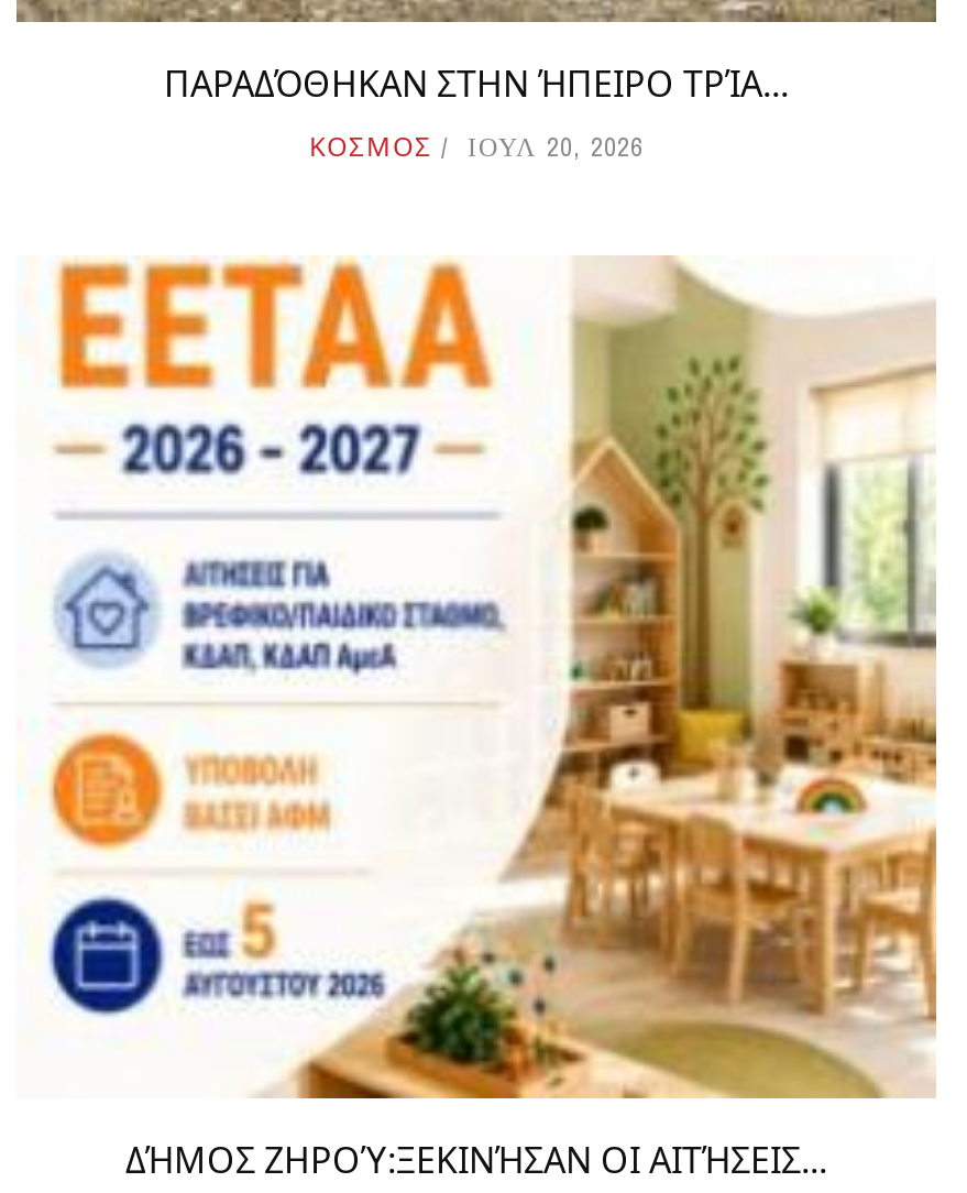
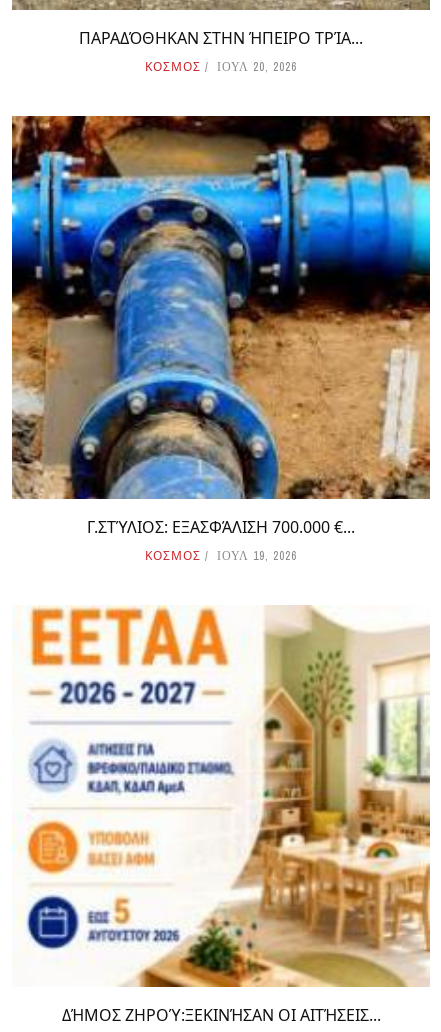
none -> [11,115,431,564] [image] | Γ.ΣΤΎΛΙΟΣ: ΕΞΑΣΦΆΛΙΣΗ 700.000 €... | ΚΟΣΜΟΣ | ΙΟΥΛ 19, 2026

